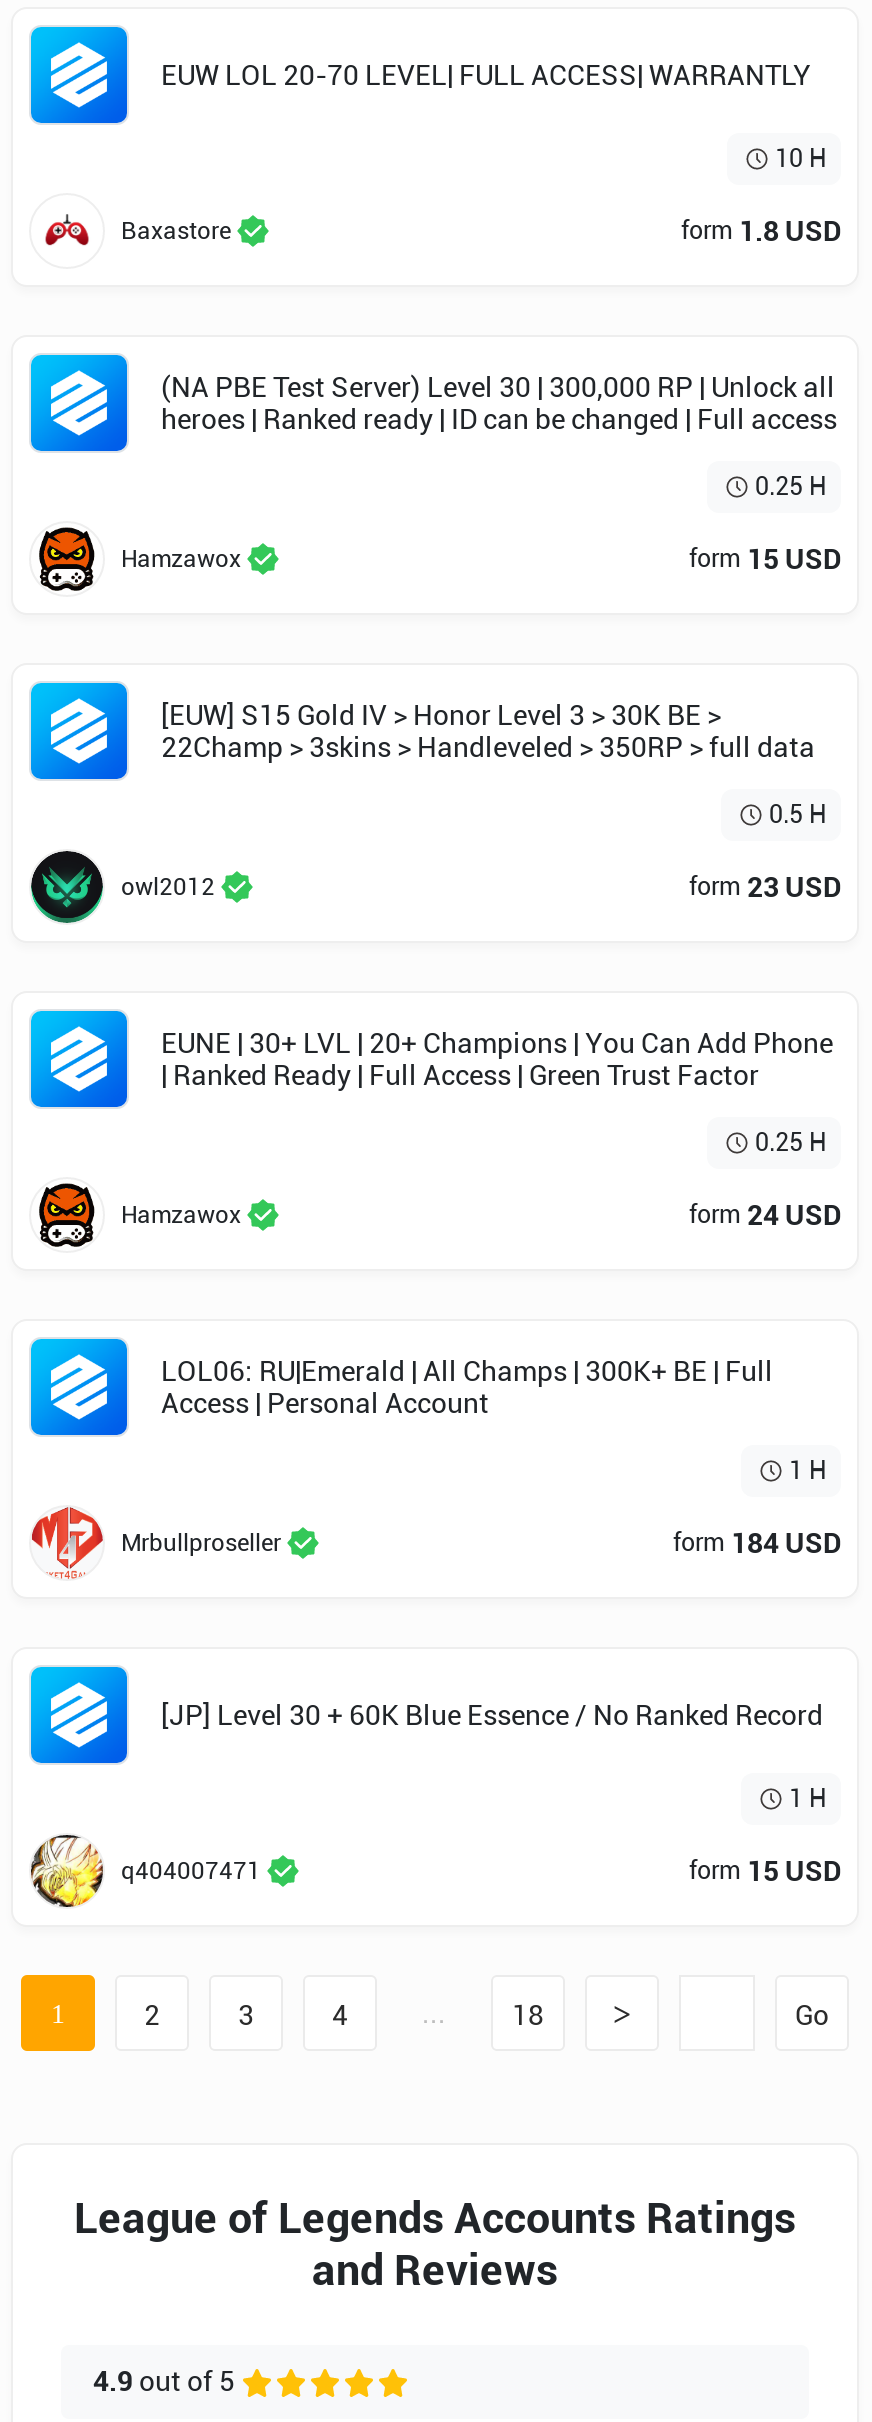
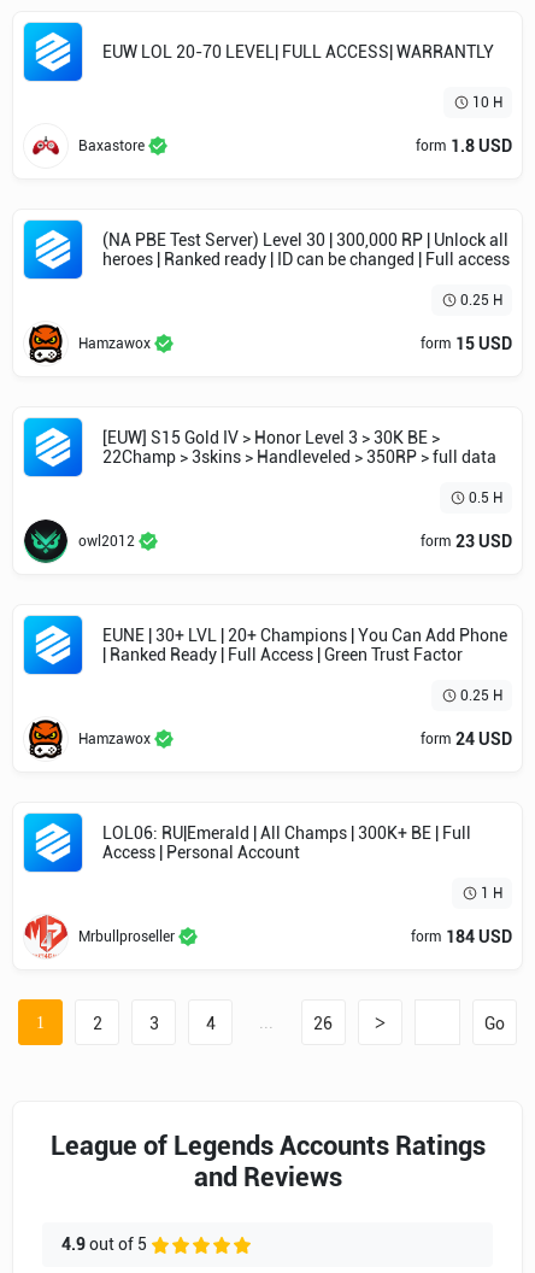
[29,1700,841,1909] [image] | [JP] Level 30 + 60K Blue Essence / No Ranked Record | 1 H | q404007471 | form 15 USD -> none
[512,2000,544,2032] 18 -> [314,1014,333,1034] 26

